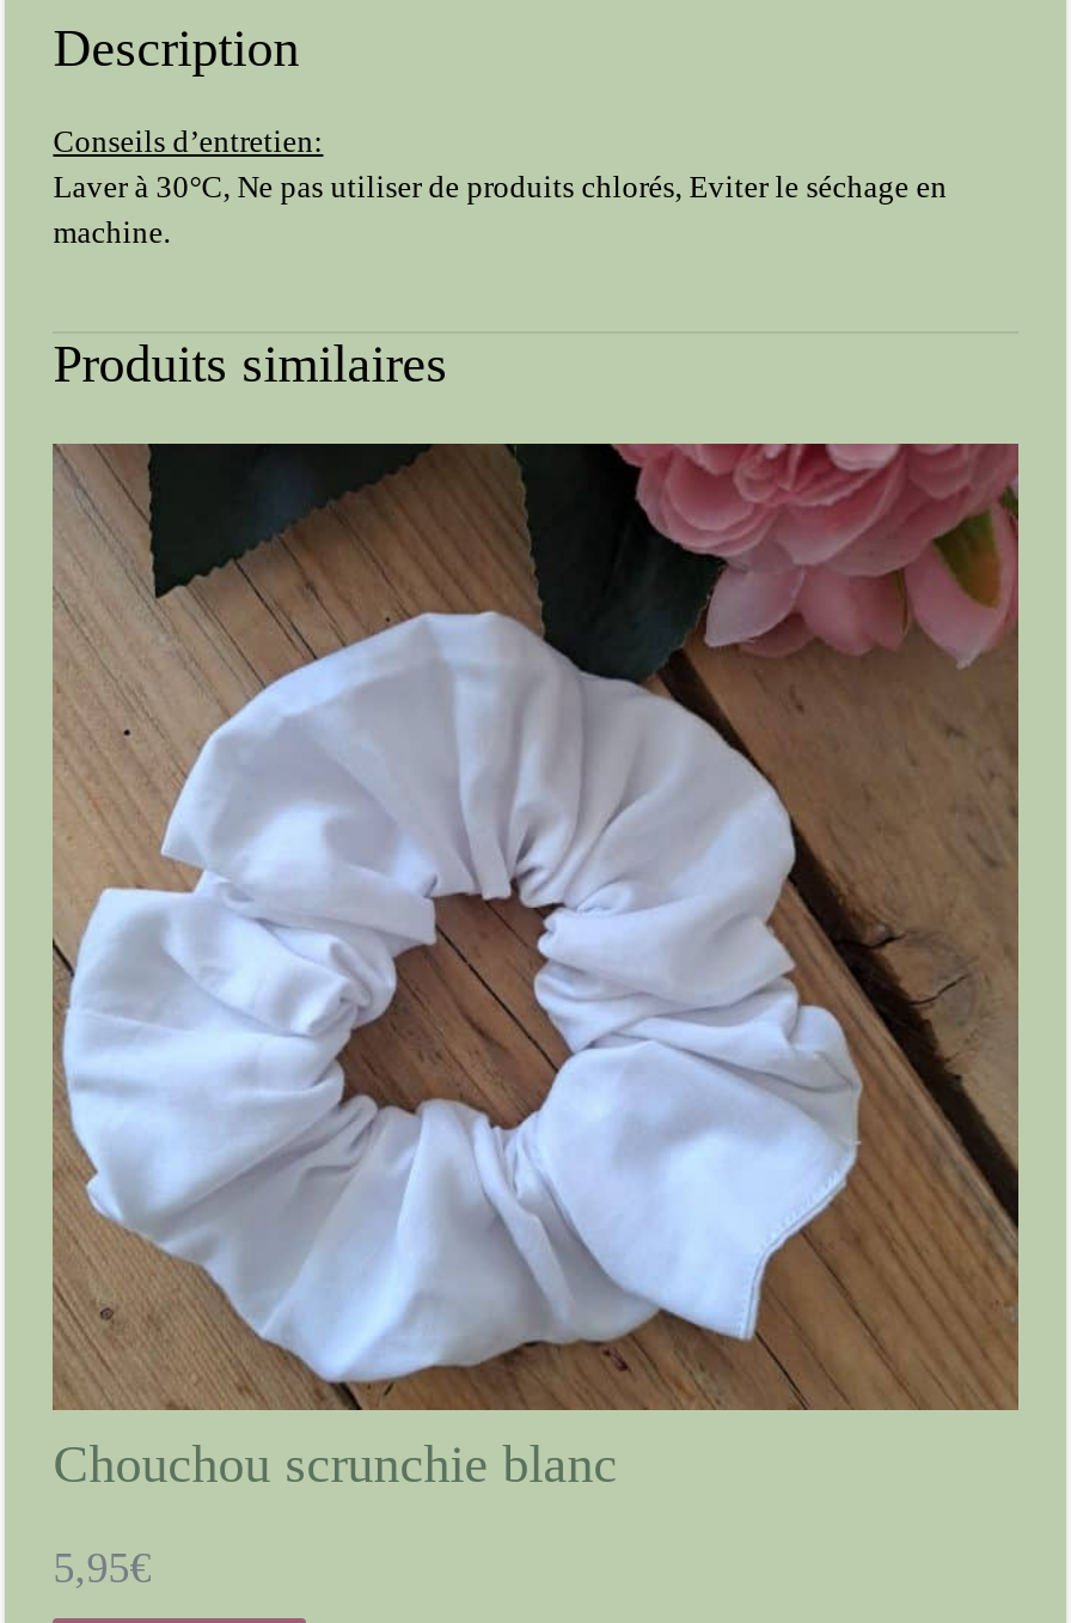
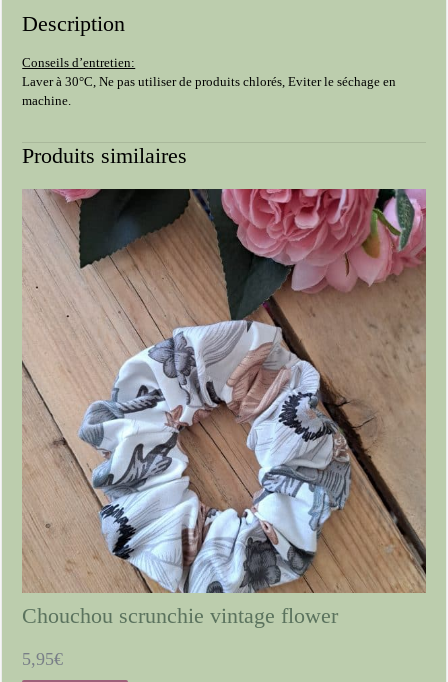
[50,441,1021,1493] [image] | Chouchou scrunchie blanc -> [22,188,426,628] [image] | Chouchou scrunchie vintage flower

